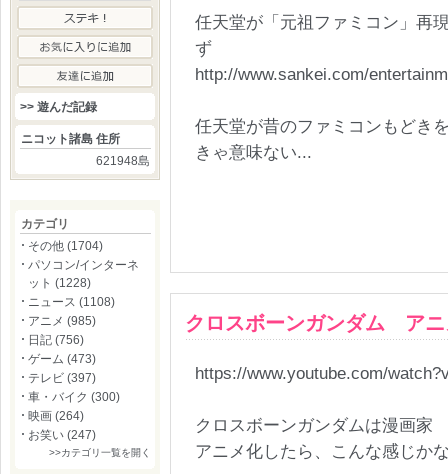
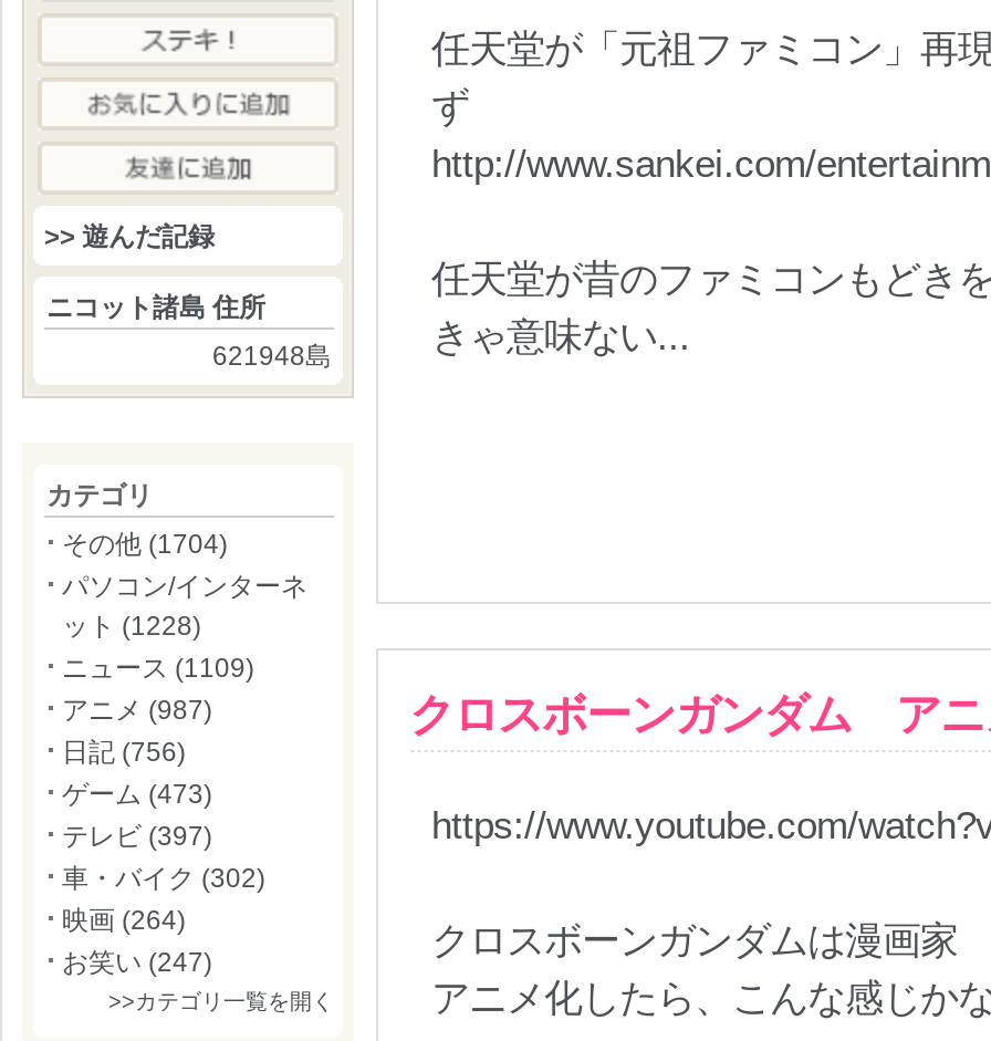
[28,295,115,309] ニュース (1108) -> [62,653,254,684] ニュース (1109)
[28,314,96,328] アニメ (985) -> [62,695,212,726] アニメ (987)
[28,390,120,404] 車・バイク (300) -> [62,863,265,894] 車・バイク (302)

